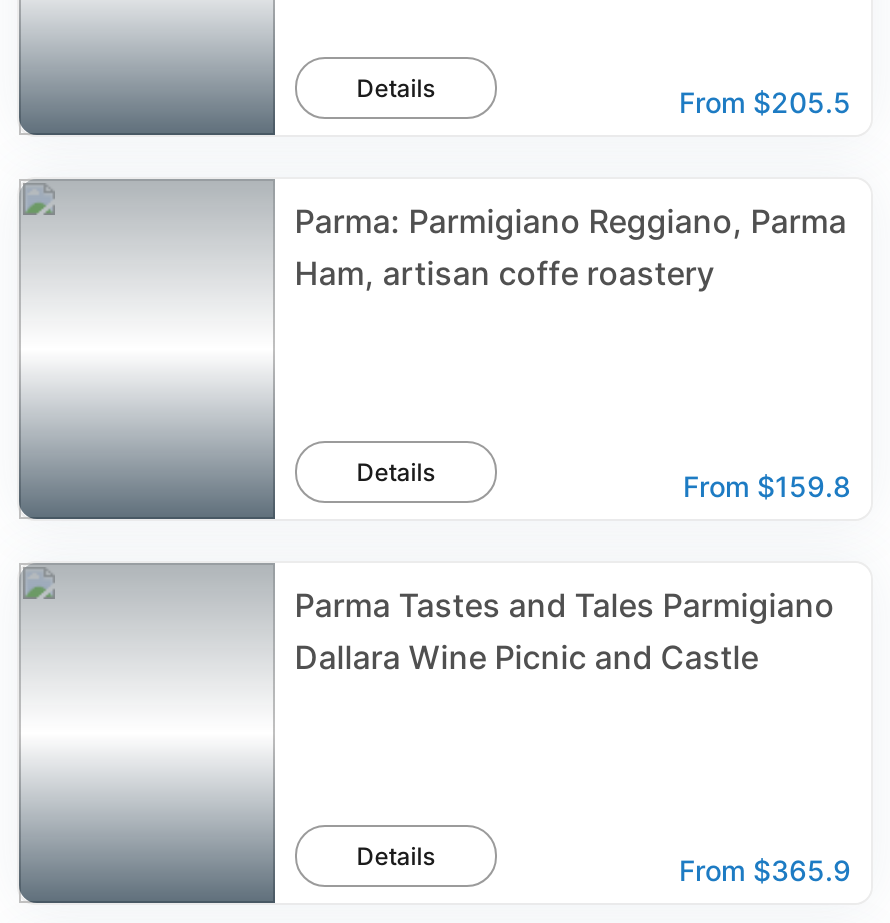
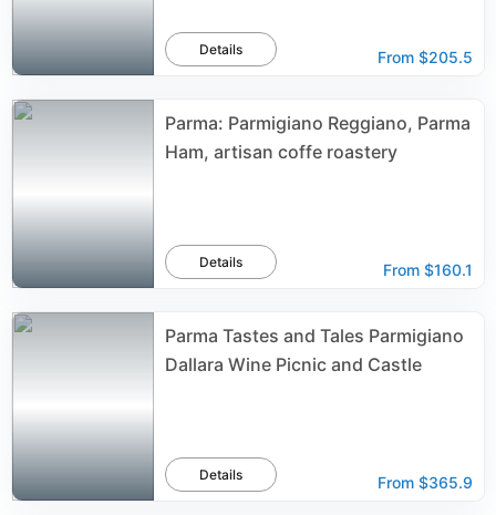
[683,469,851,503] From $159.8 -> [383,260,473,279] From $160.1

